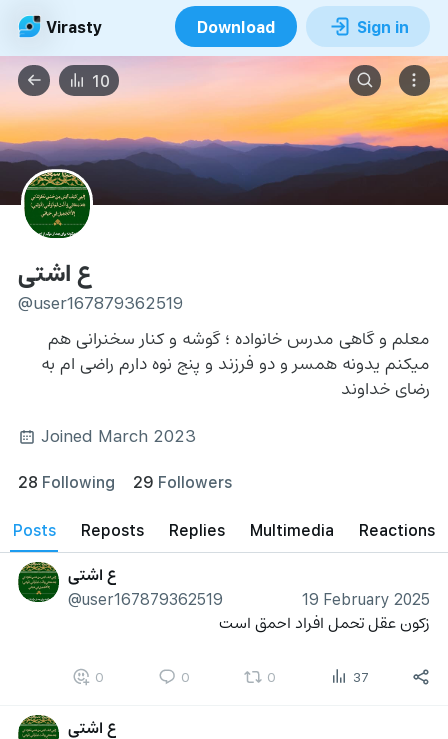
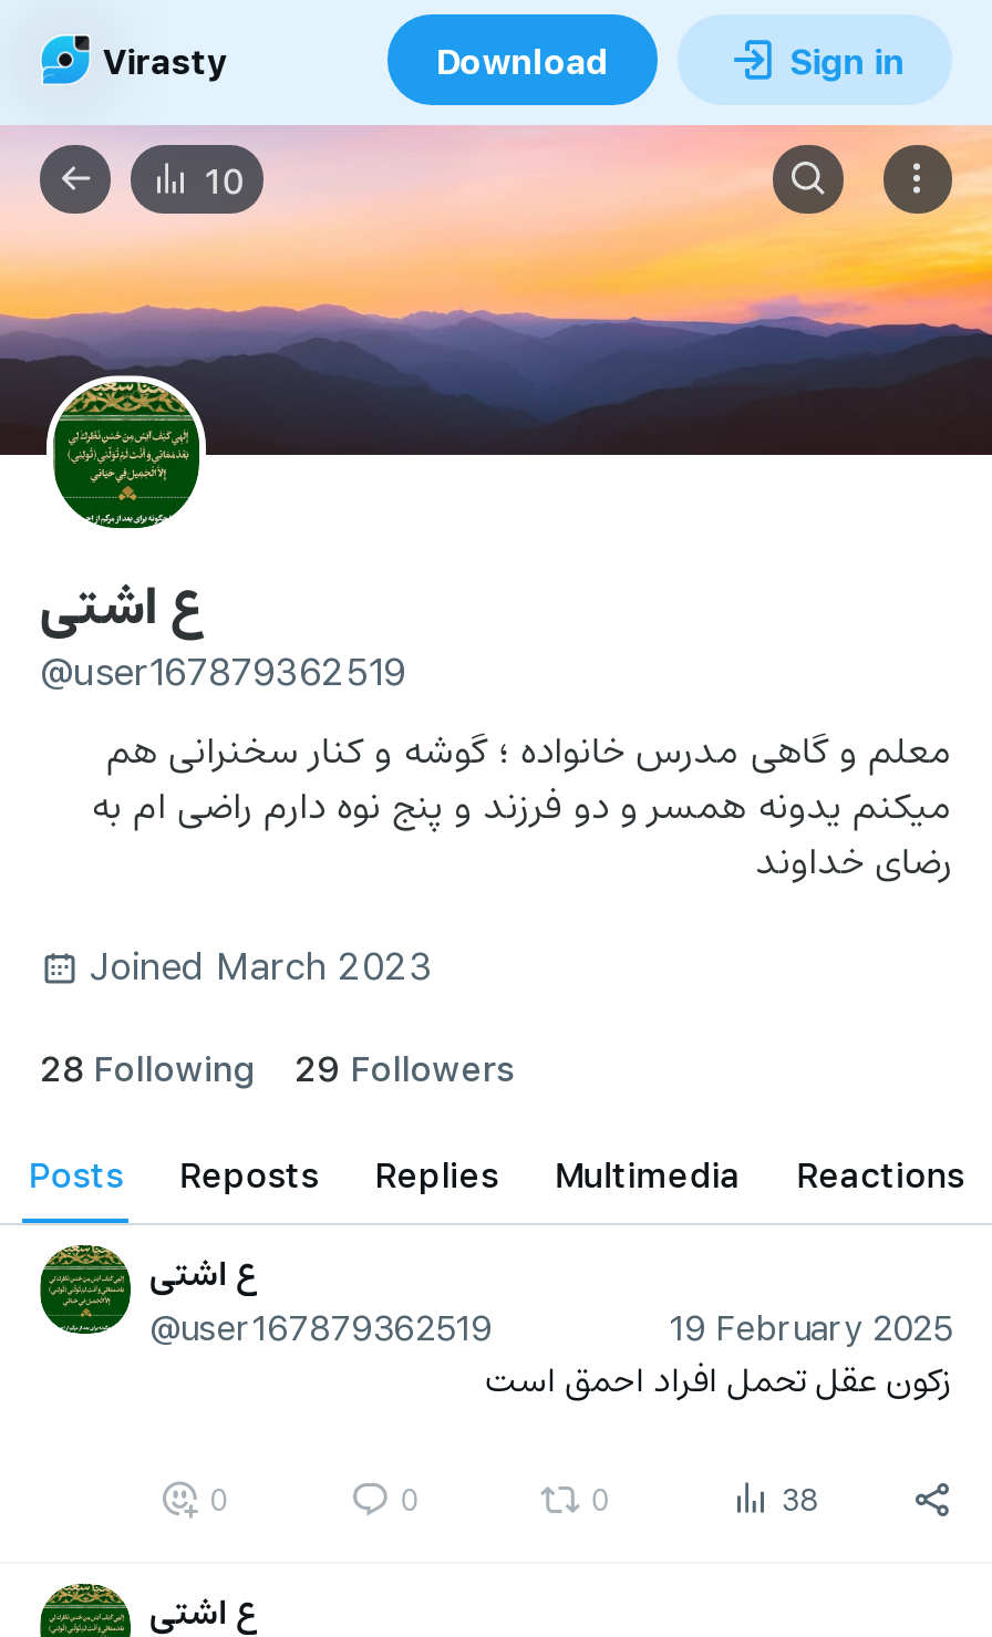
[353,667,369,686] 37 -> [781,1478,819,1520] 38

